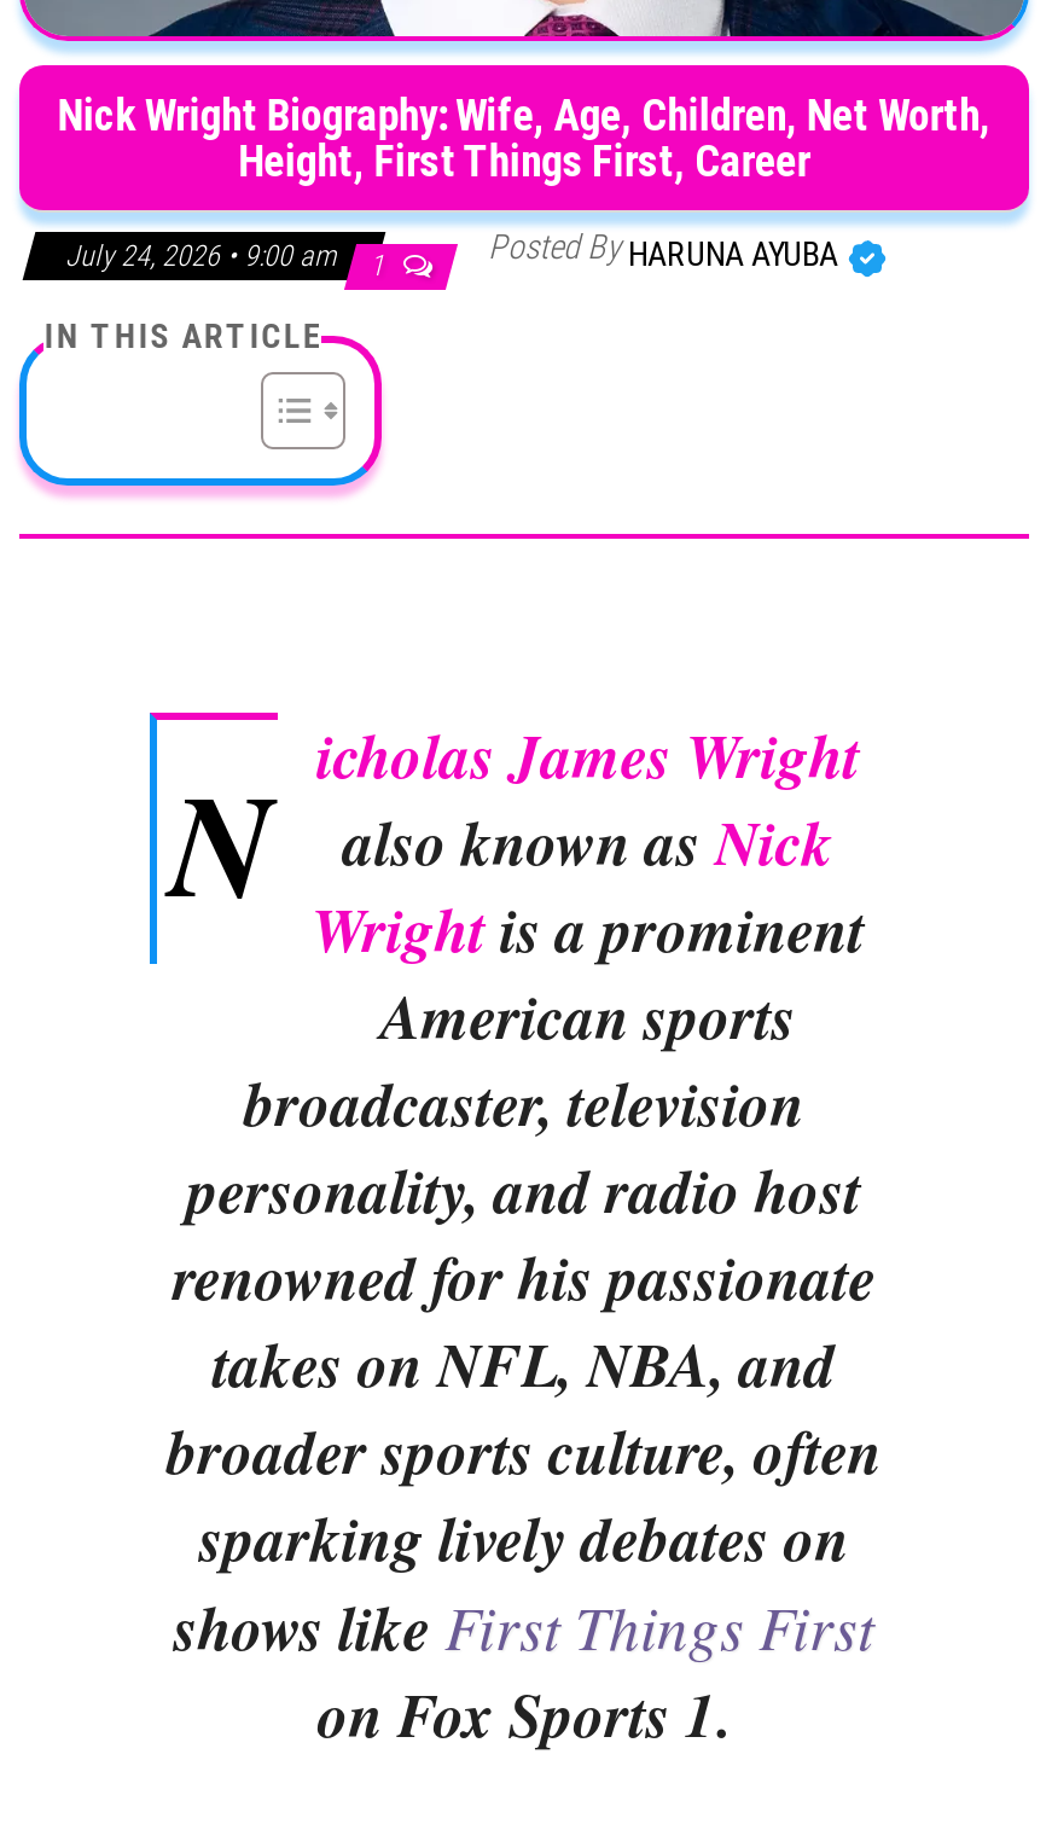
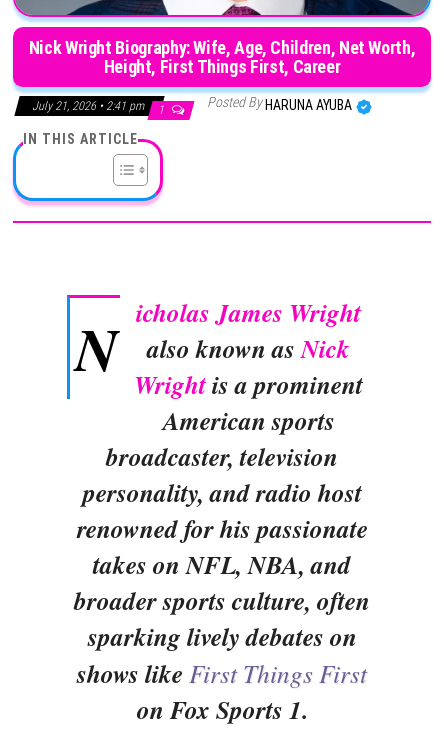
[65,240,391,284] July 24, 2026 • 9:00 am 1 -> [32,99,167,117] July 21, 2026 • 2:41 pm 1

